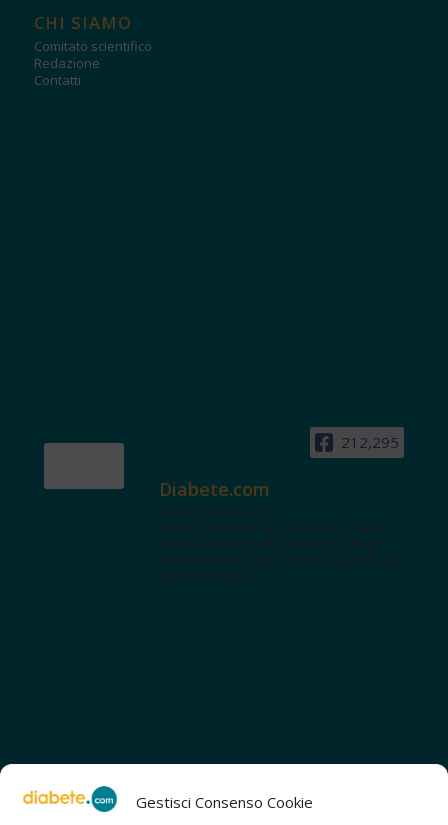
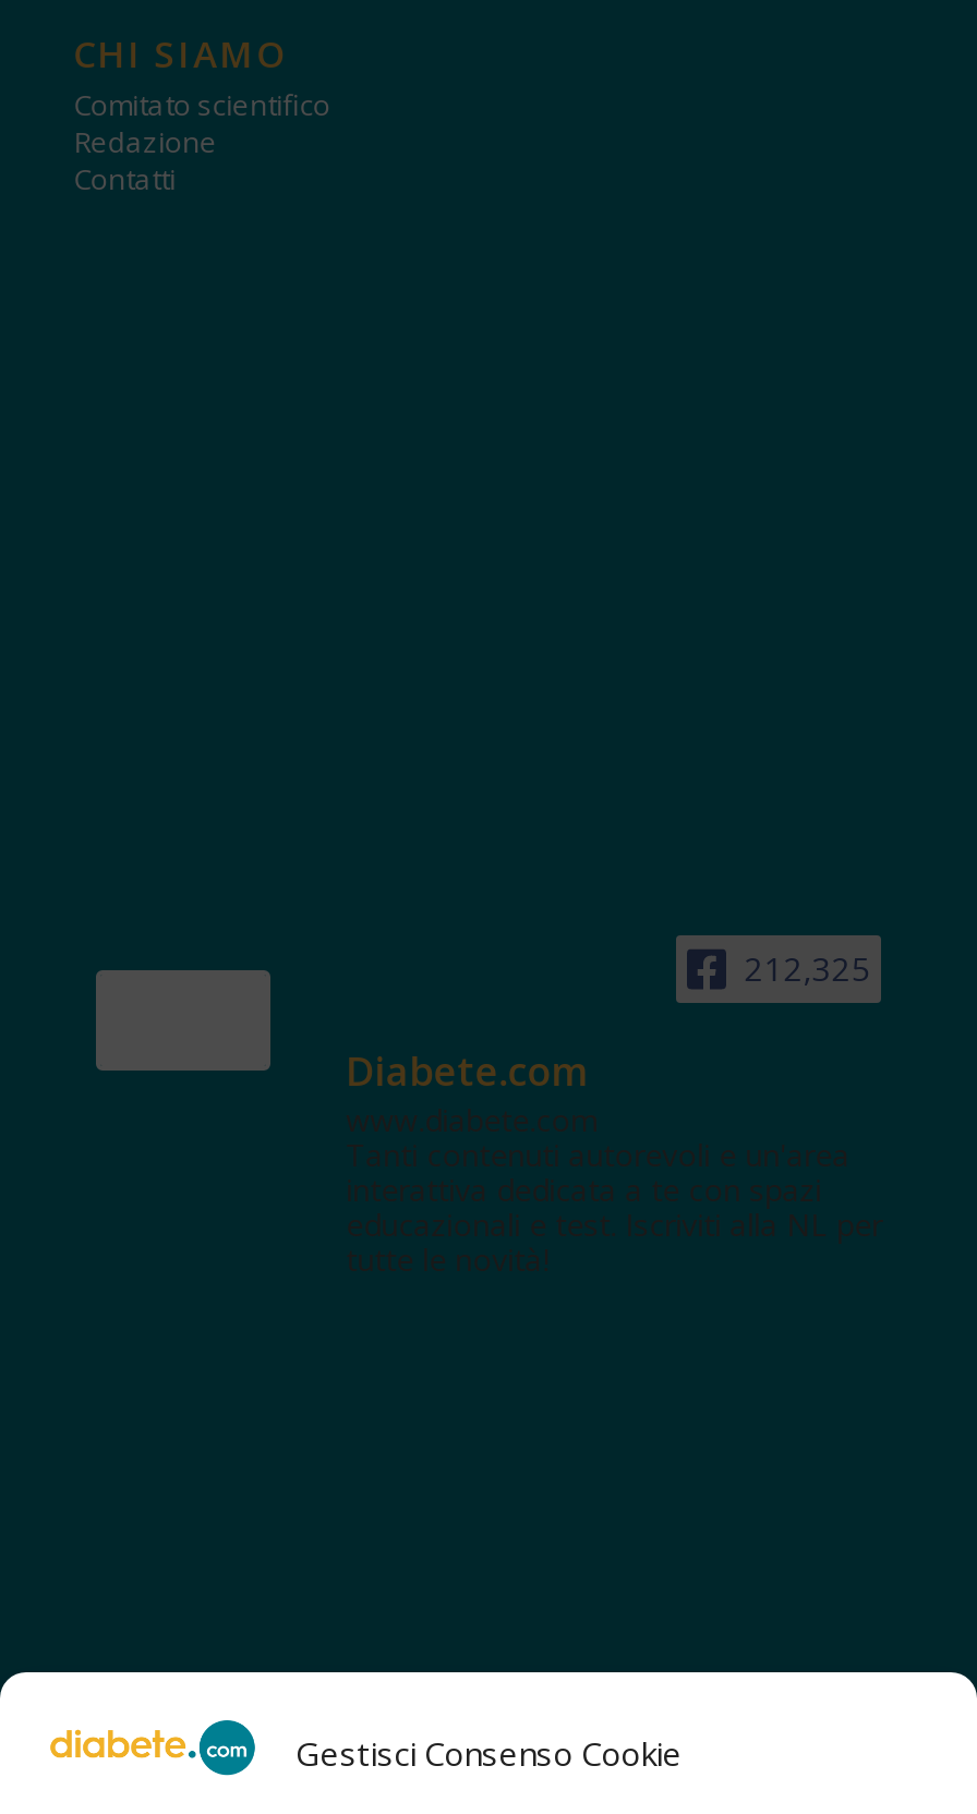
[341,432,399,452] 212,295 -> [745,947,871,991] 212,325

